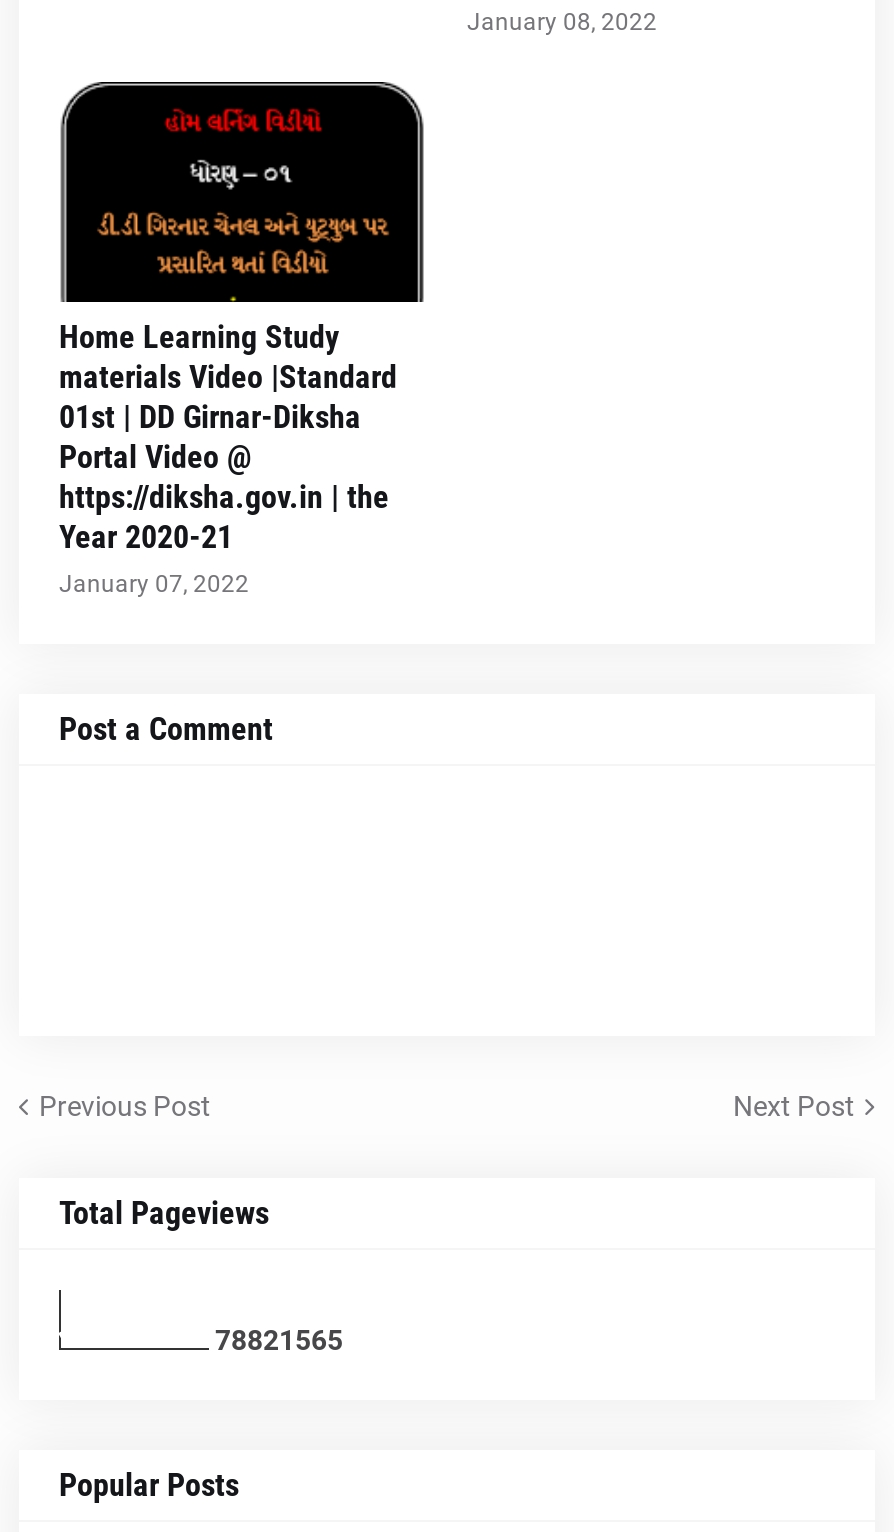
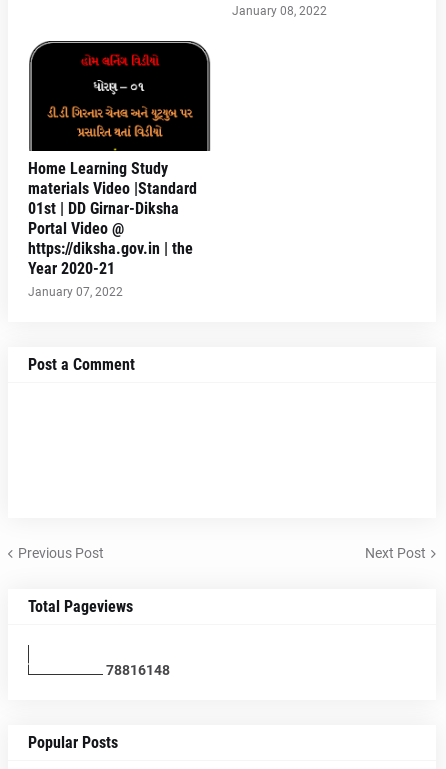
[215,1325,343,1357] 78821 565 -> [106,662,170,678] 78816 148

